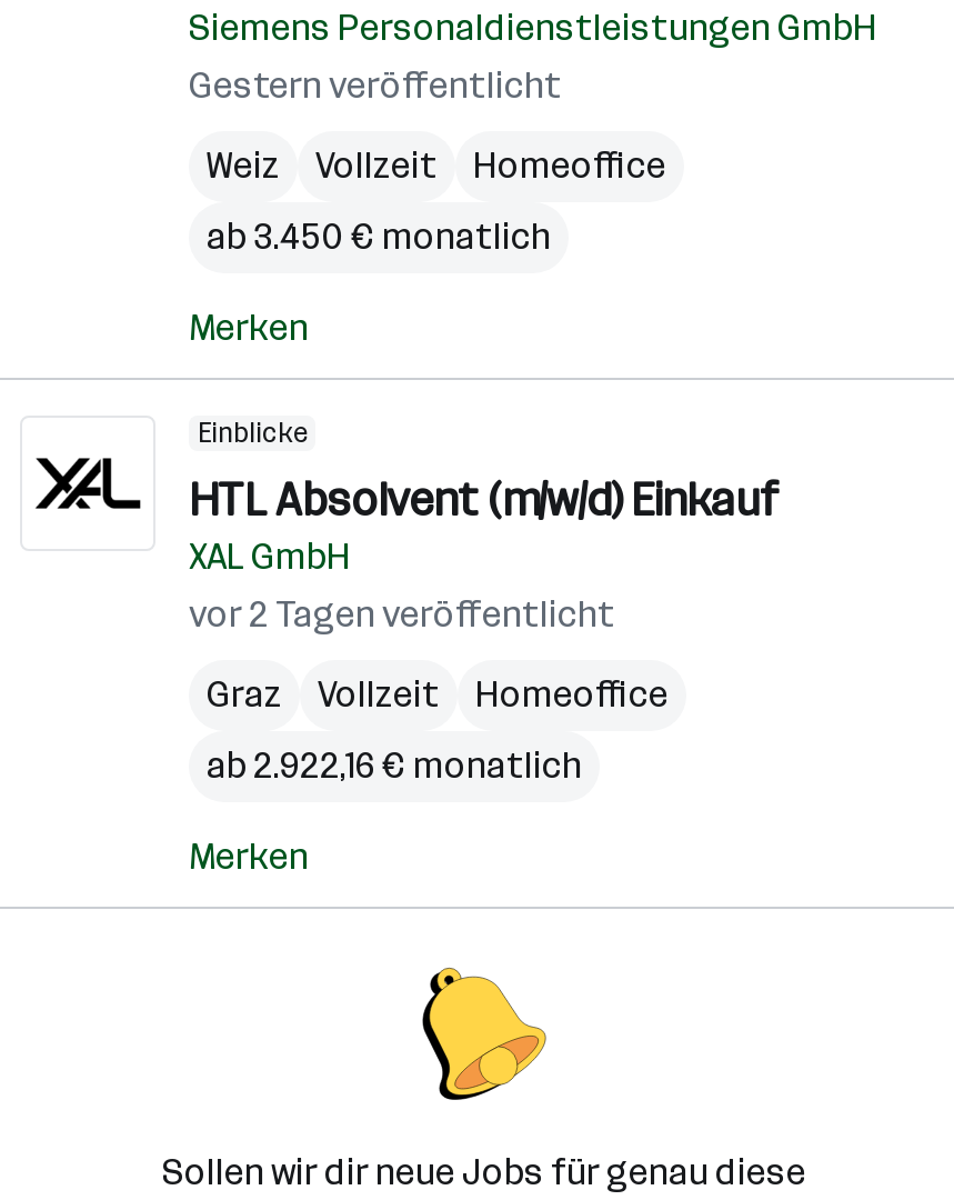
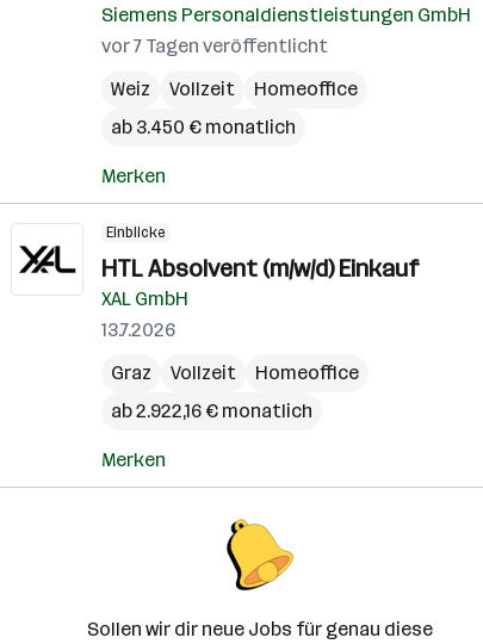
[189,64,562,107] Gestern veröffentlicht -> [101,35,328,57] vor 7 Tagen veröffentlicht
[189,593,615,636] vor 2 Tagen veröffentlicht -> [101,318,175,341] 13.7.2026

